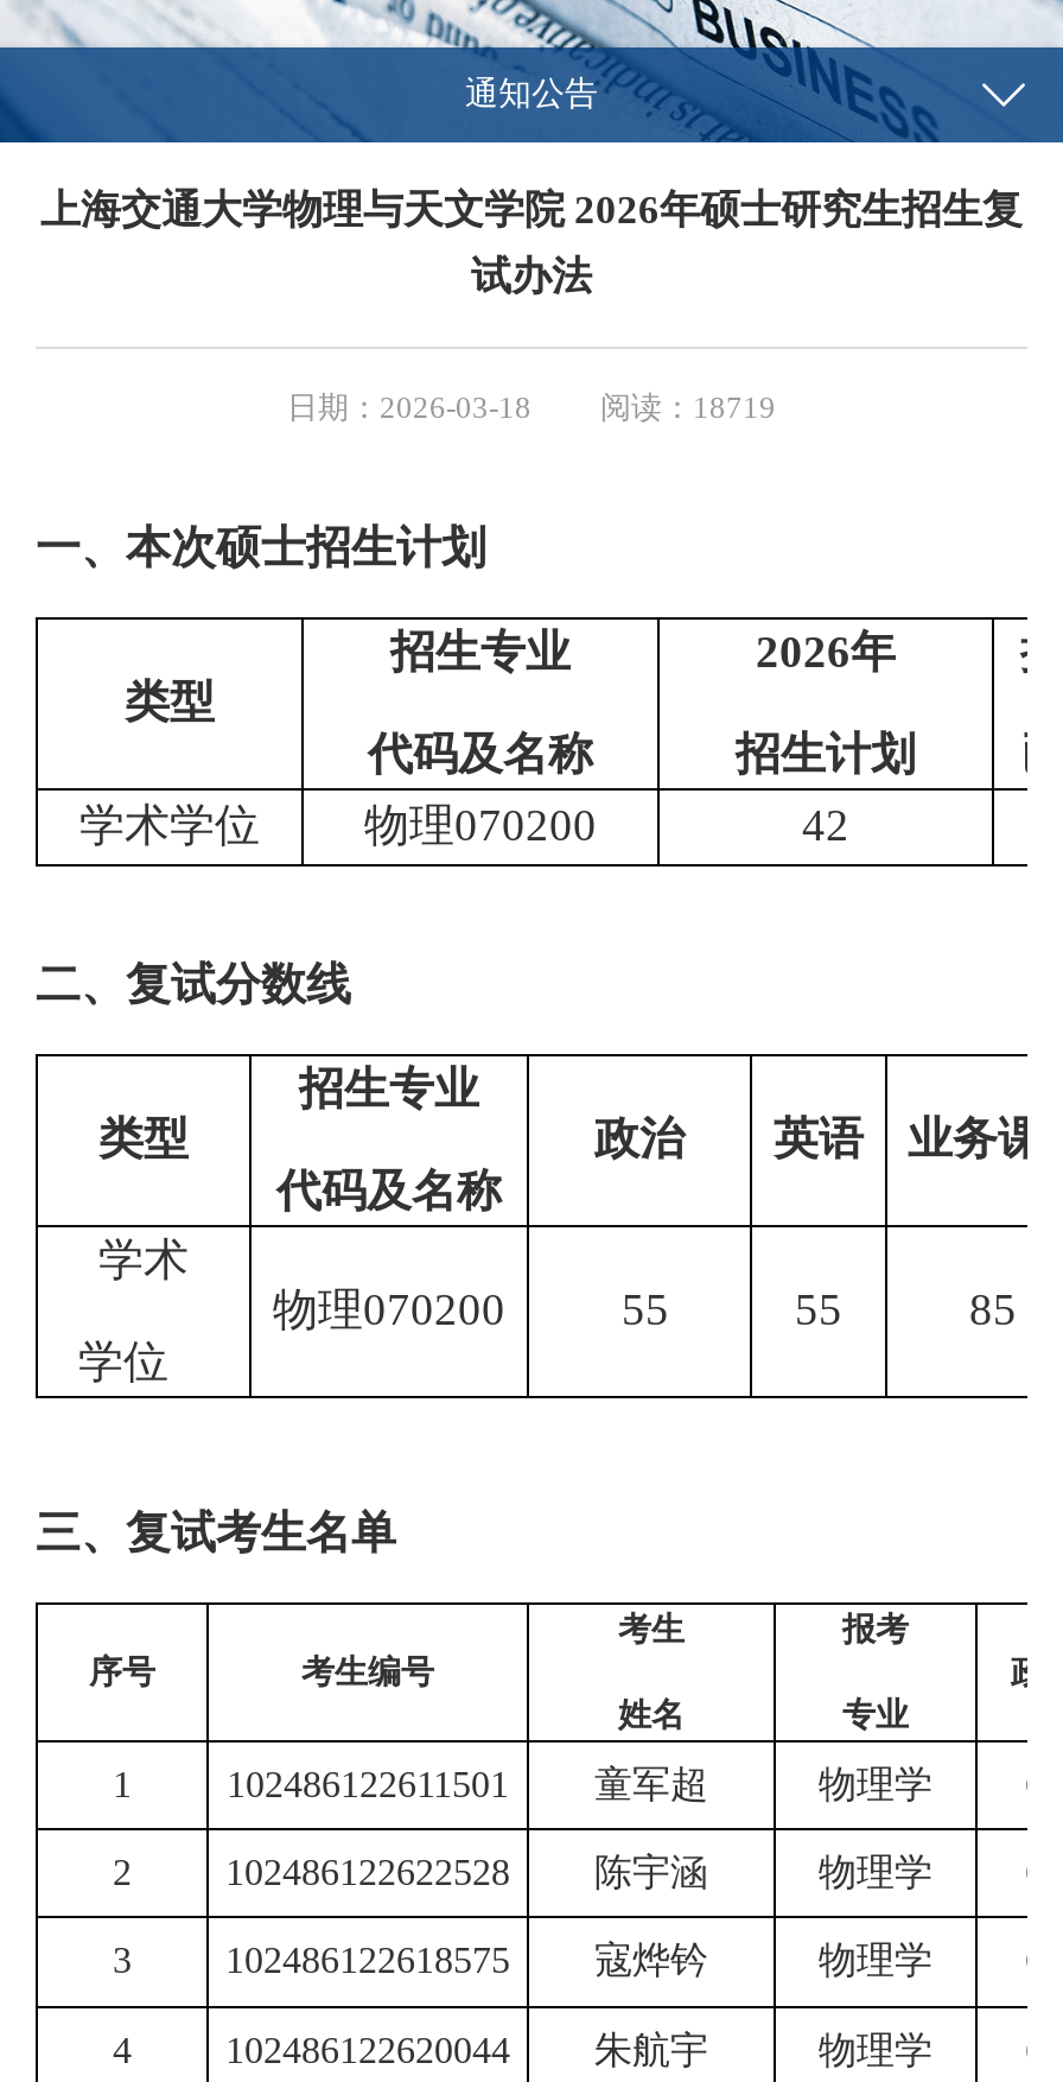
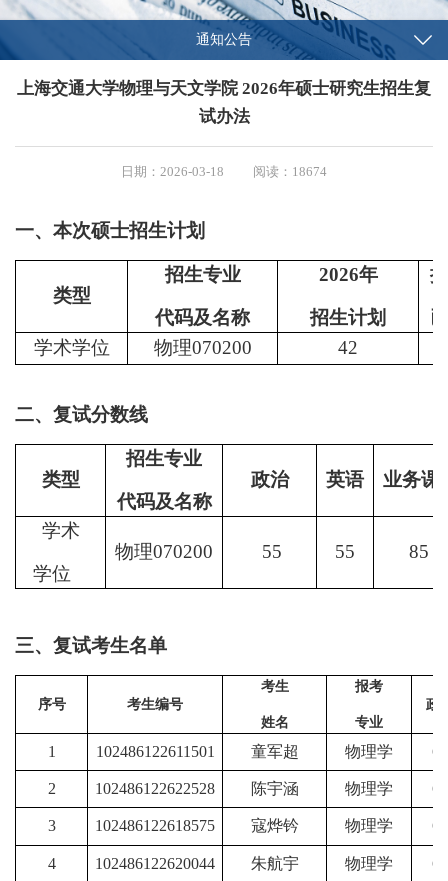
[287,389,776,425] 日期：2026-03-18 阅读：18719 -> [121,164,327,179] 日期：2026-03-18 阅读：18674

